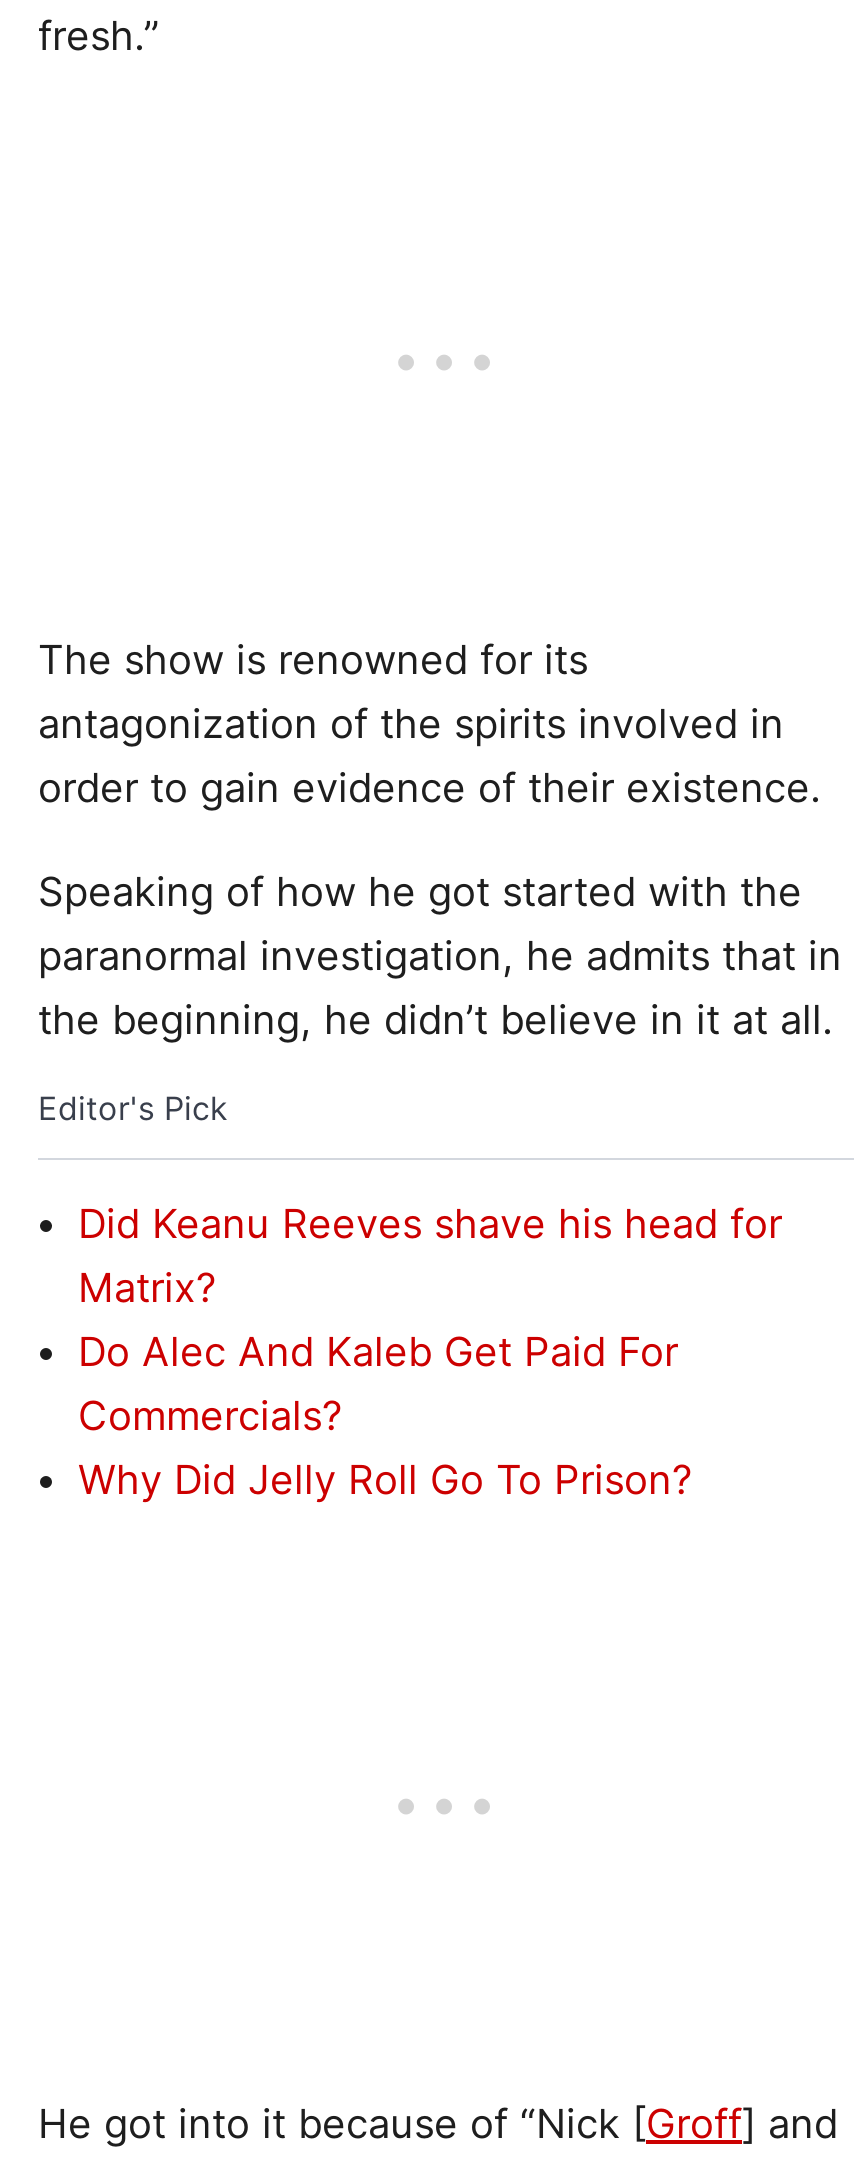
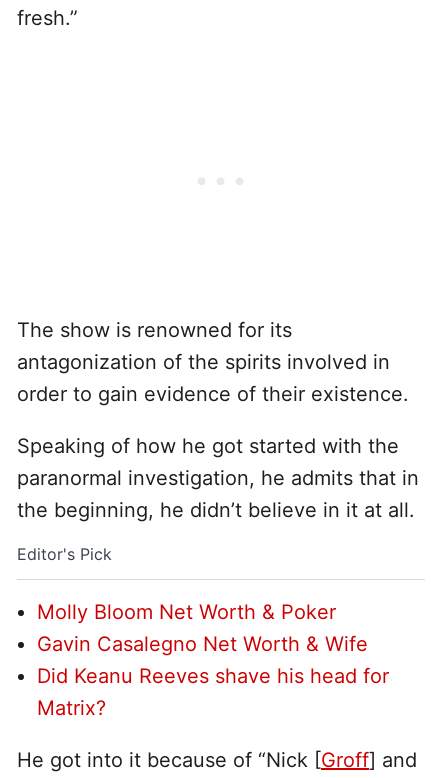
none -> [37,600,368,656] Molly Bloom Net Worth & Poker | Gavin Casalegno Net Worth & Wife
moved [78,1200,782,1312] -> [37,664,389,720]: Did Keanu Reeves shave his head for | Matrix?
[78,1328,692,1504] Do Alec And Kaleb Get Paid For | Commercials? | Why Did Jelly Roll Go To Prison? -> none

